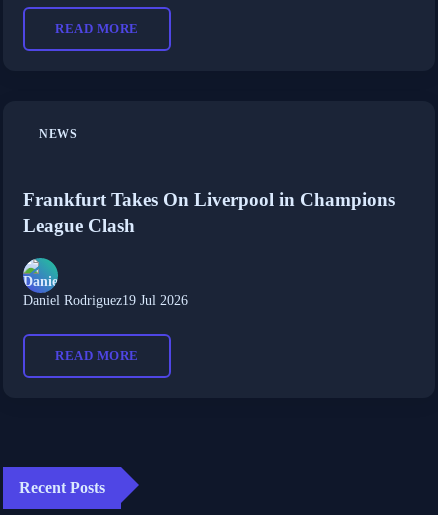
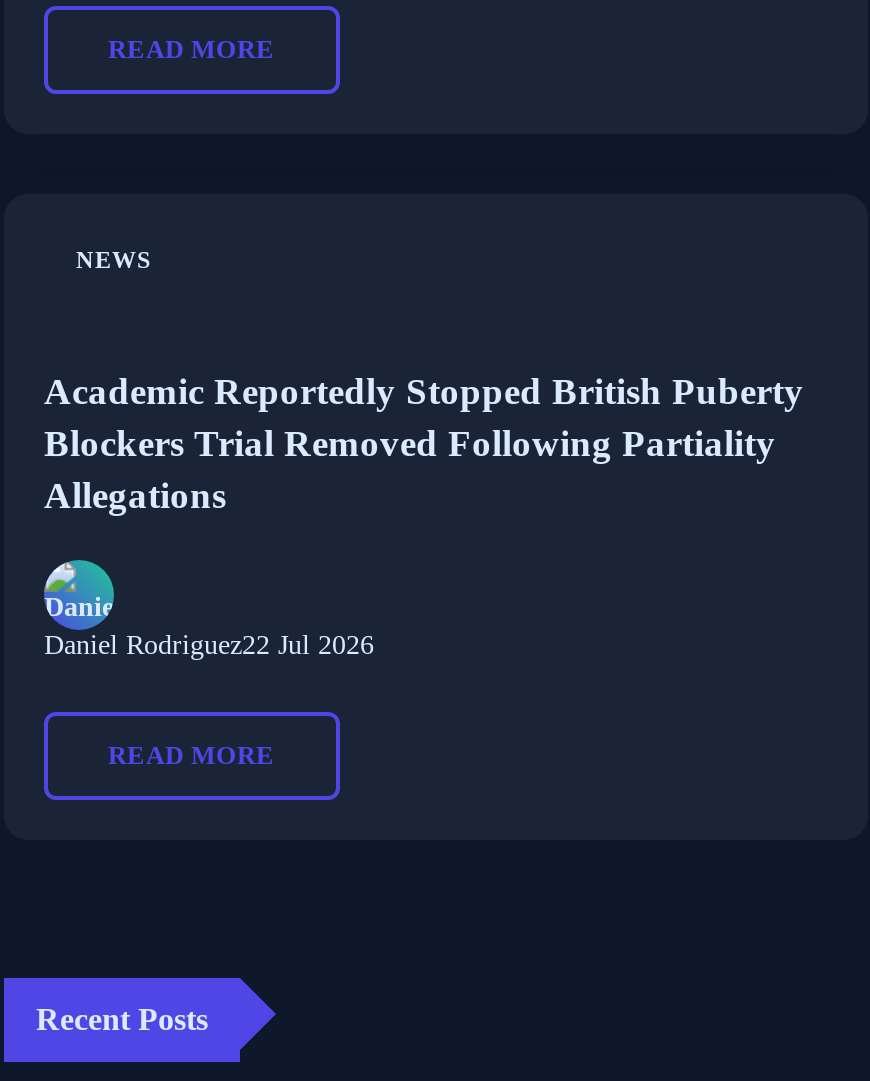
[23,189,395,236] Frankfurt Takes On Liverpool in Champions | League Clash -> [44,370,804,516] Academic Reportedly Stopped British Puberty | Blockers Trial Removed Following Partiality | Allegations
[23,293,188,308] Daniel Rodriguez19 Jul 2026 -> [44,629,374,659] Daniel Rodriguez22 Jul 2026

